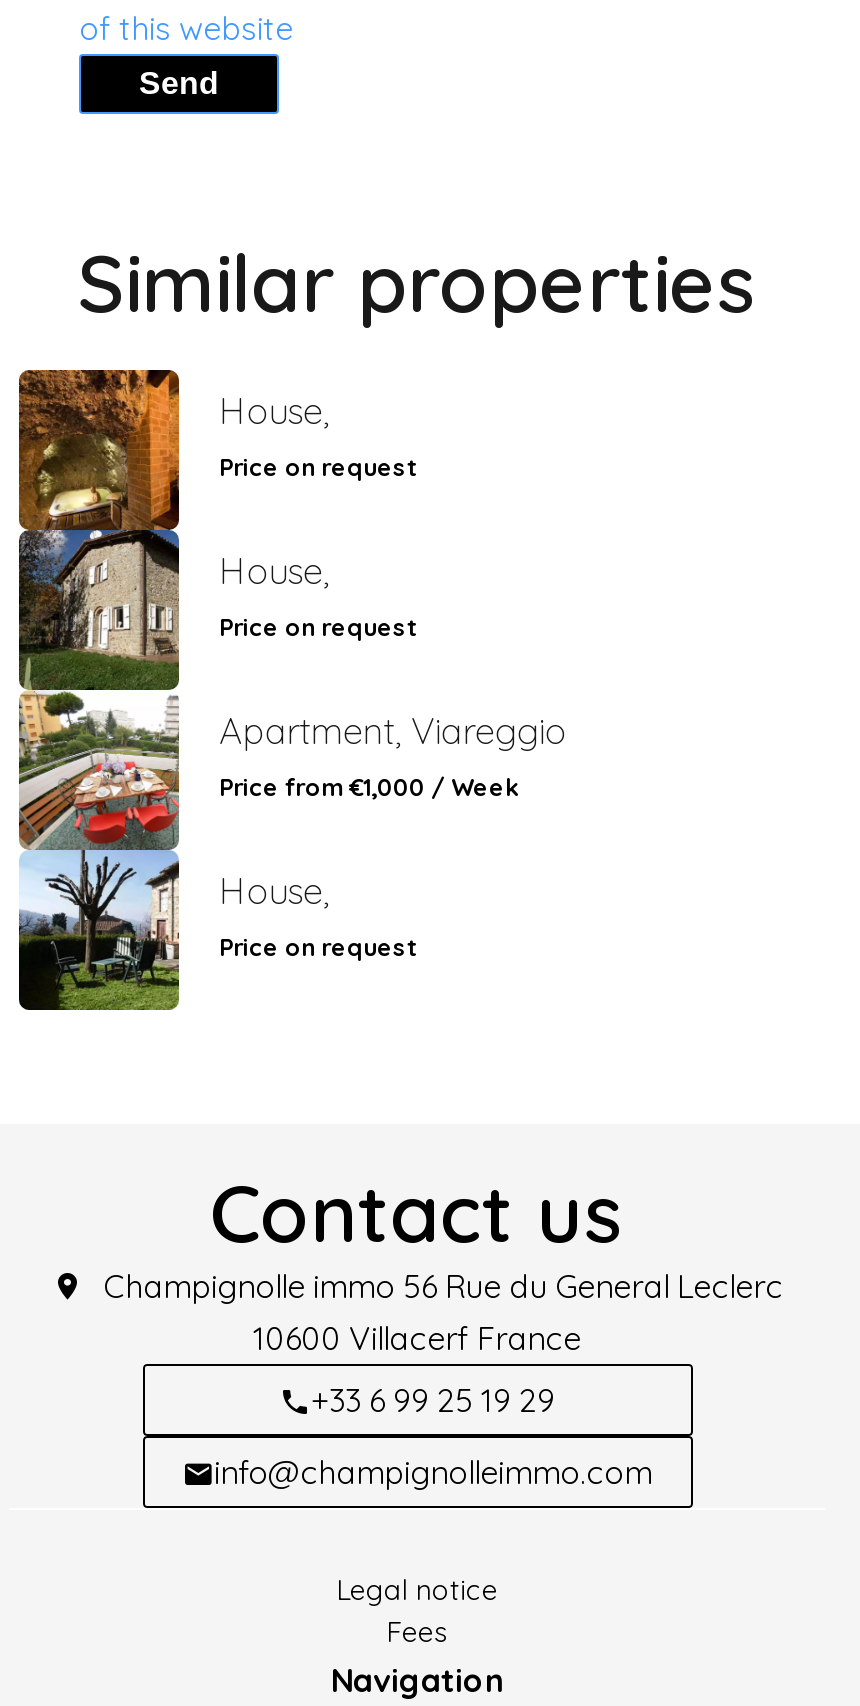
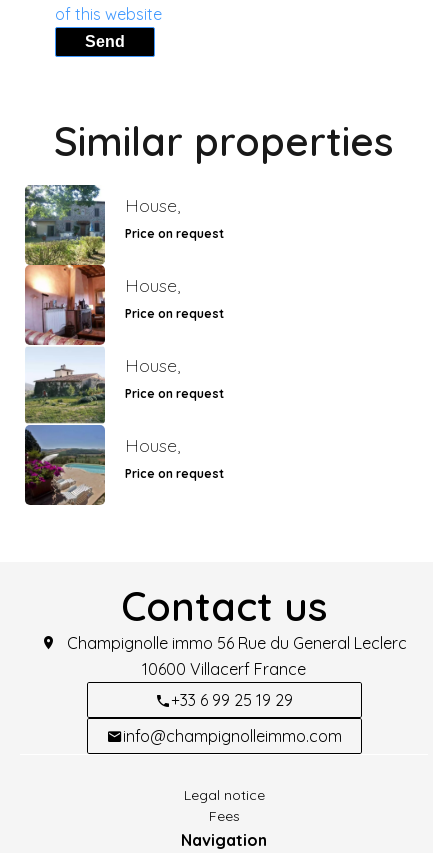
[17,368,567,1010] [image] | Apartment, Viareggio | Price from €1,000 / Week -> [24,184,224,505] [image] | House, | Price on request

